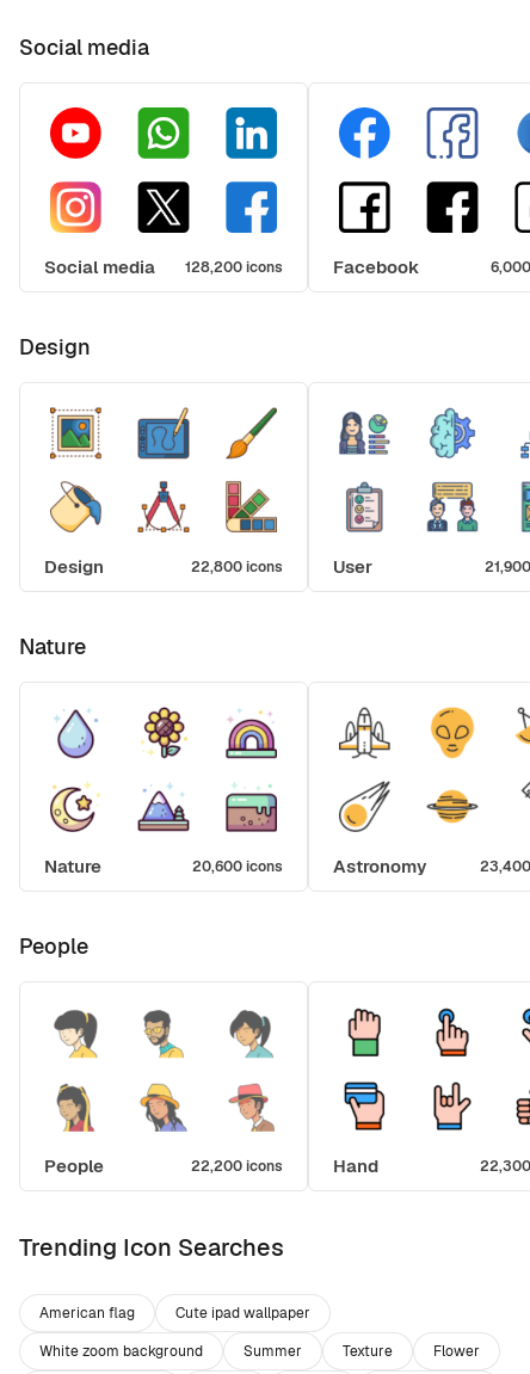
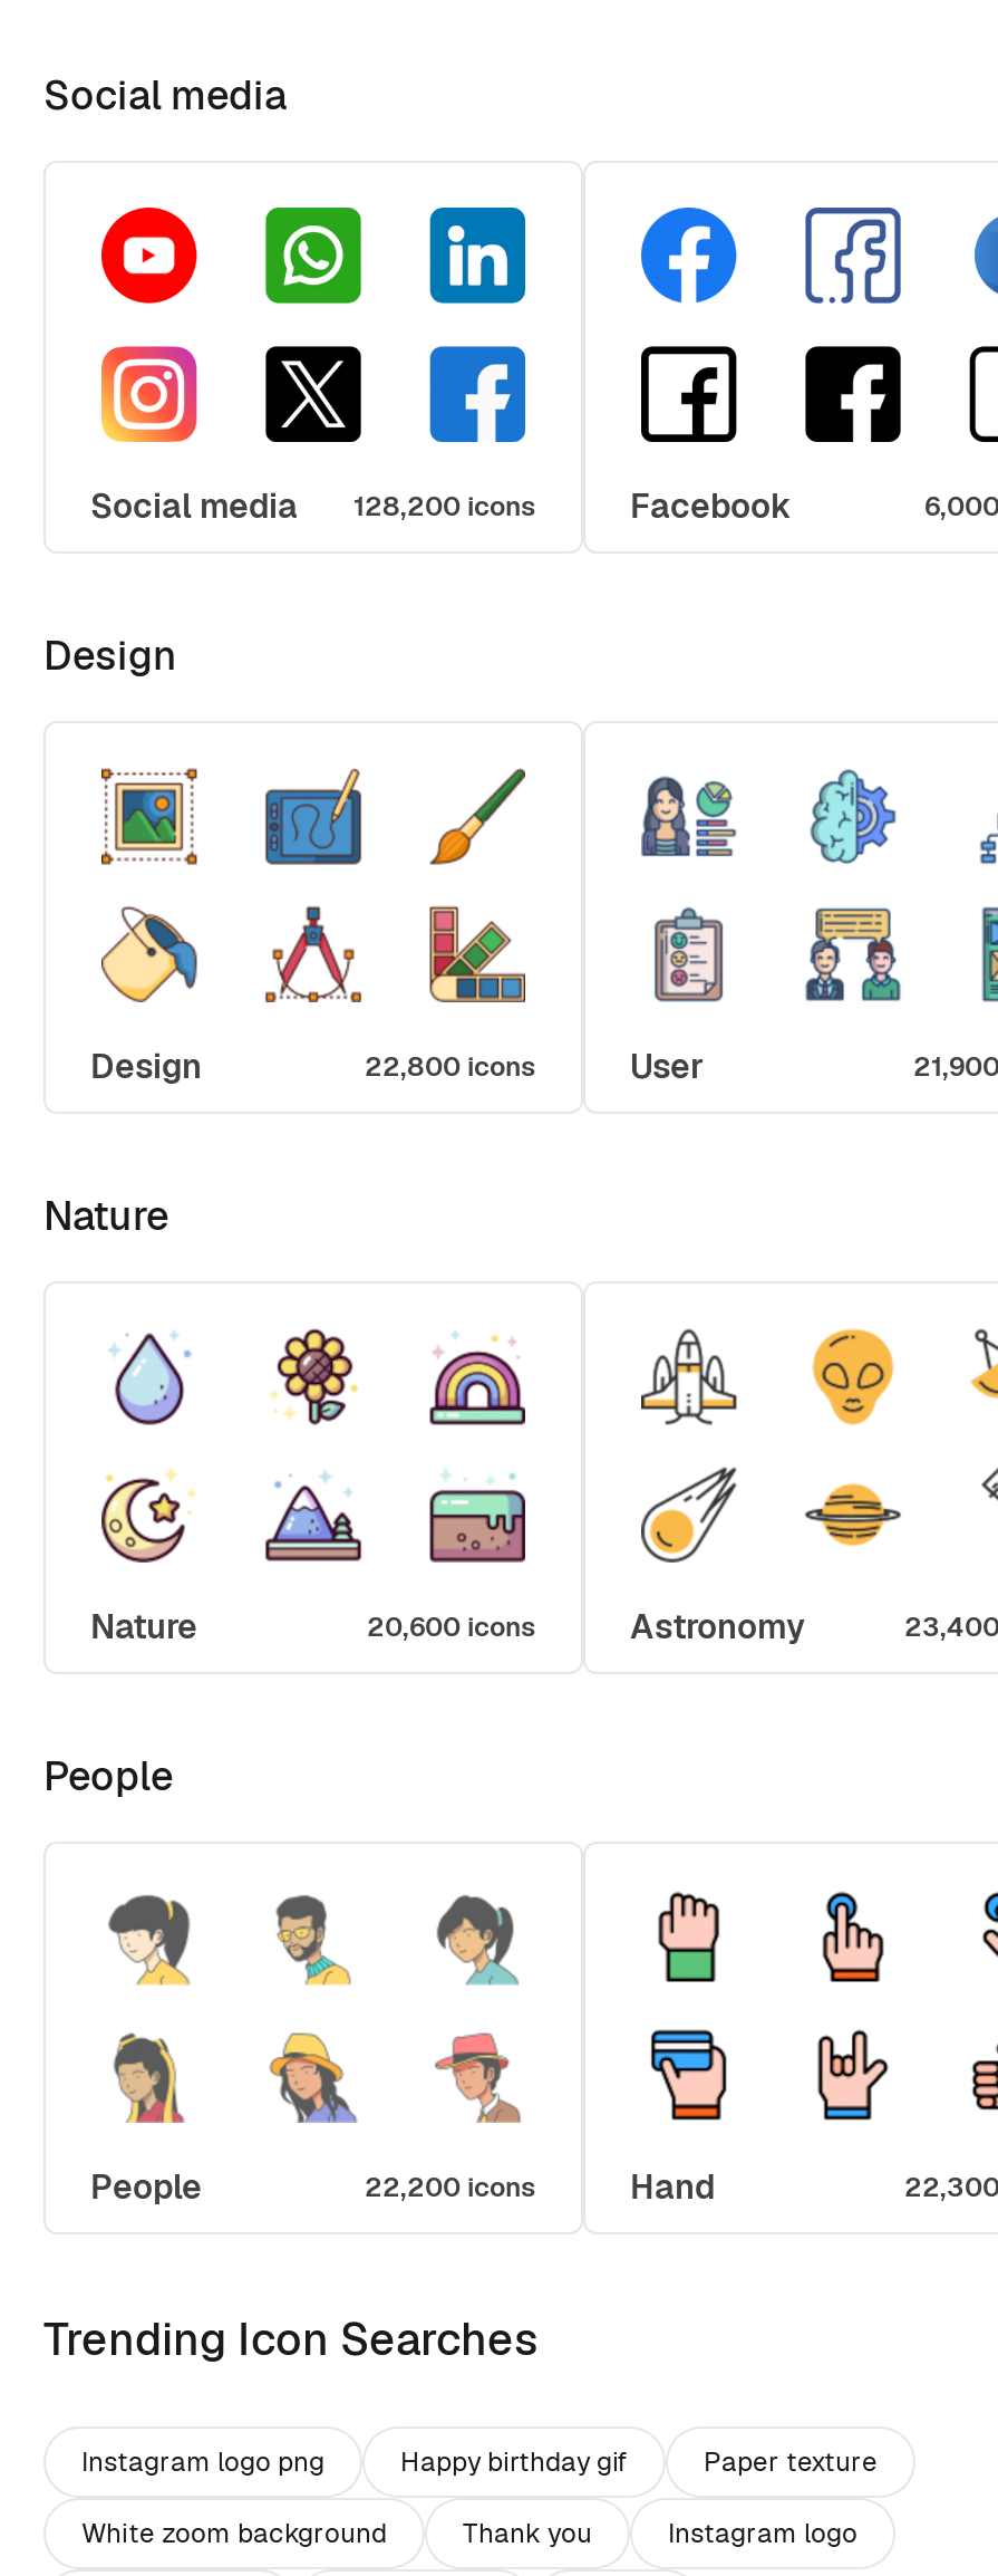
[39,1303,310,1322] American flag | Cute ipad wallpaper -> [81,2443,878,2479] Instagram logo png | Happy birthday gif | Paper texture
[244,1341,480,1360] Summer | Texture | Flower -> [463,2515,857,2550] Thank you | Instagram logo

